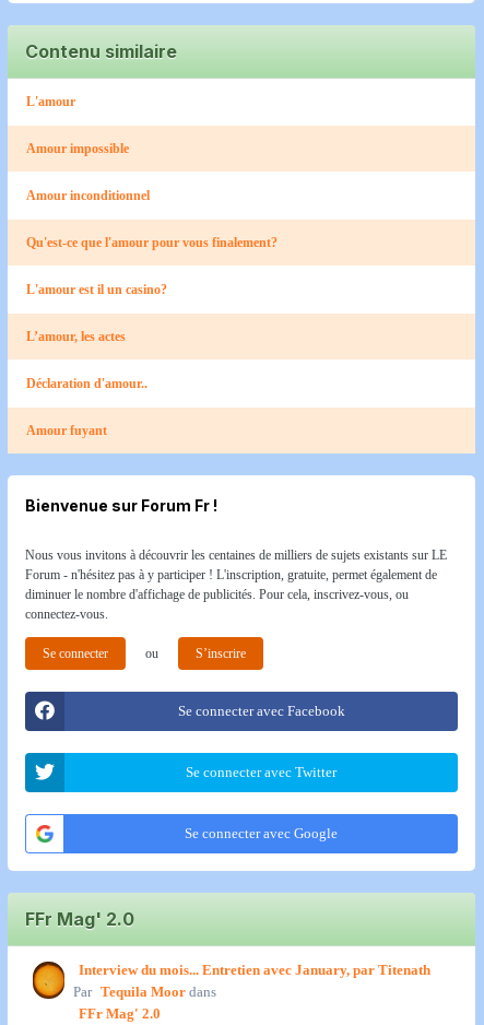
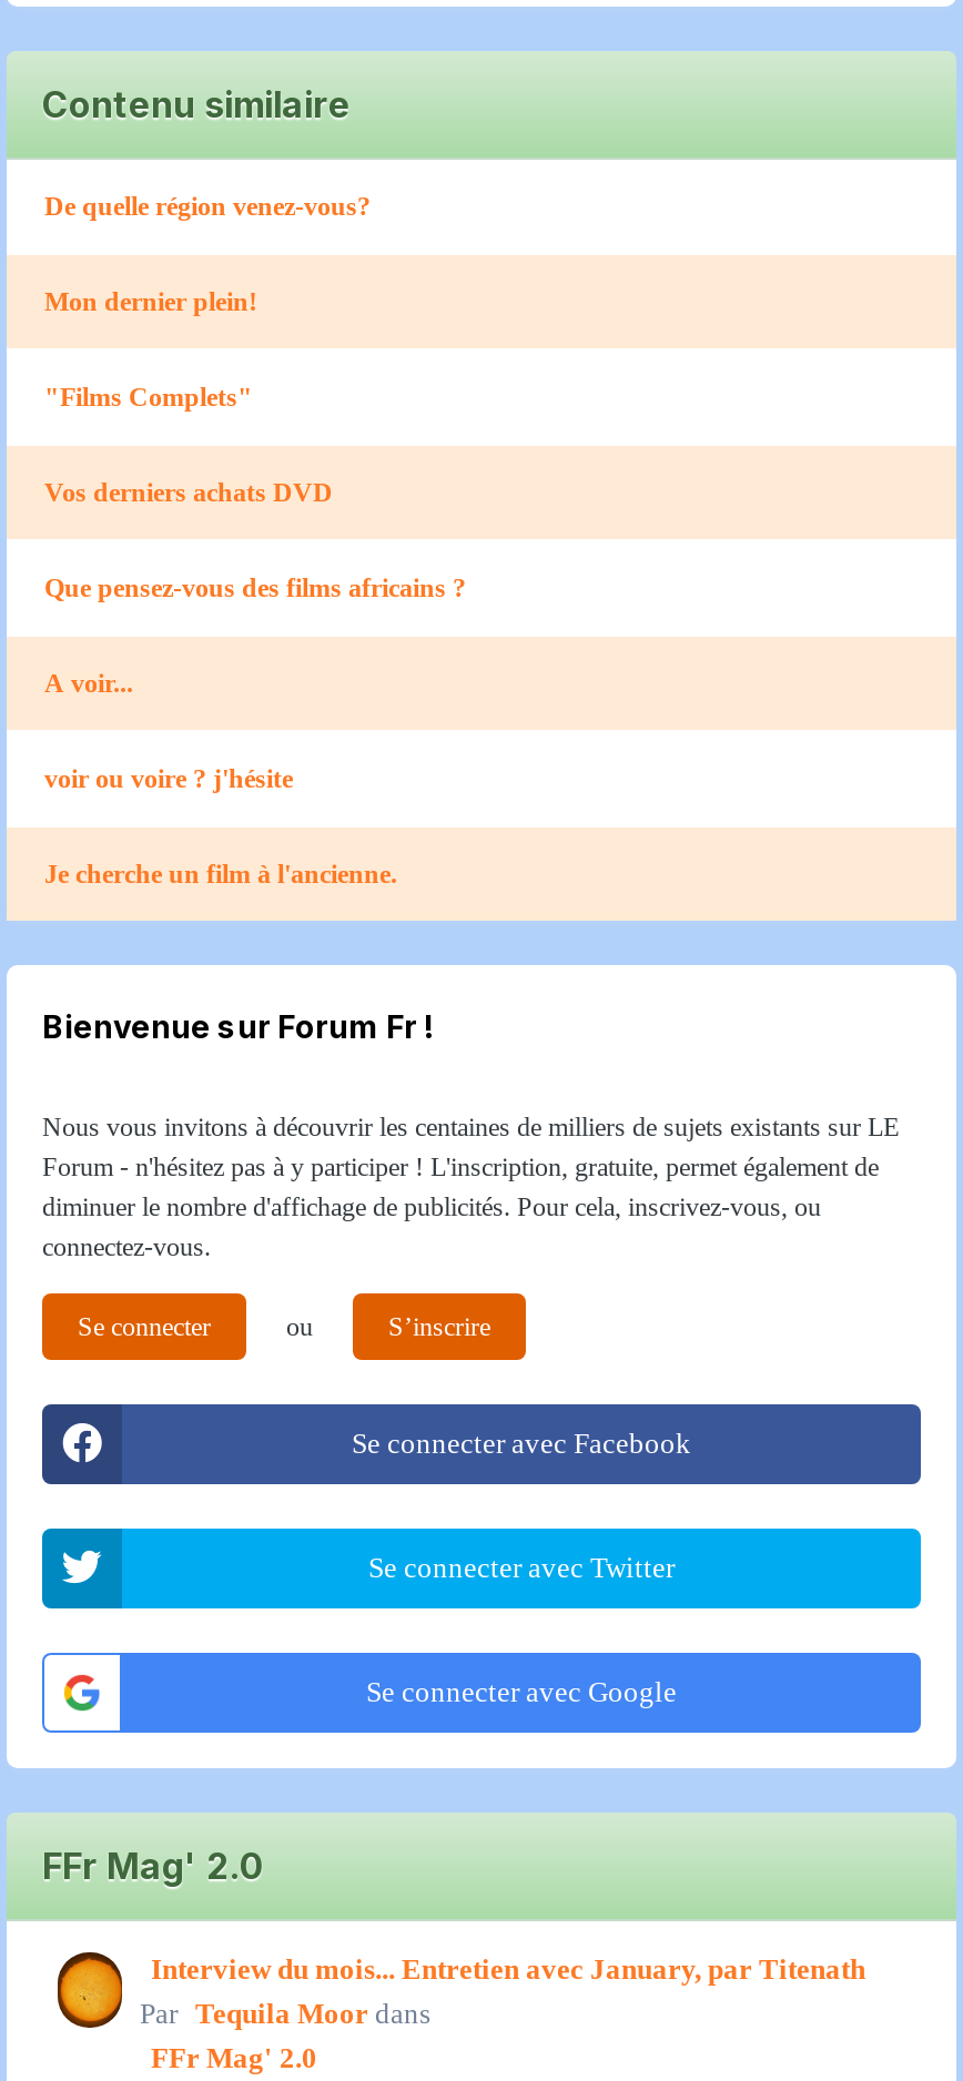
[26,94,75,110] L'amour -> [44,192,371,223] De quelle région venez-vous?
[26,141,129,157] Amour impossible -> [44,287,257,318] Mon dernier plein!
[26,188,150,204] Amour inconditionnel -> [44,382,253,414] "Films Complets"
[26,235,278,251] Qu'est-ce que l'amour pour vous finalement? -> [44,478,333,509] Vos derniers achats DVD
[26,282,167,298] L'amour est il un casino? -> [44,573,466,604] Que pensez-vous des films africains ?
[26,329,126,345] L’amour, les actes -> [44,669,133,700] A voir...
[26,376,147,392] Déclaration d'amour.. -> [44,764,293,795] voir ou voire ? j'hésite
[26,423,107,439] Amour fuyant -> [44,859,397,891] Je cherche un film à l'ancienne.

